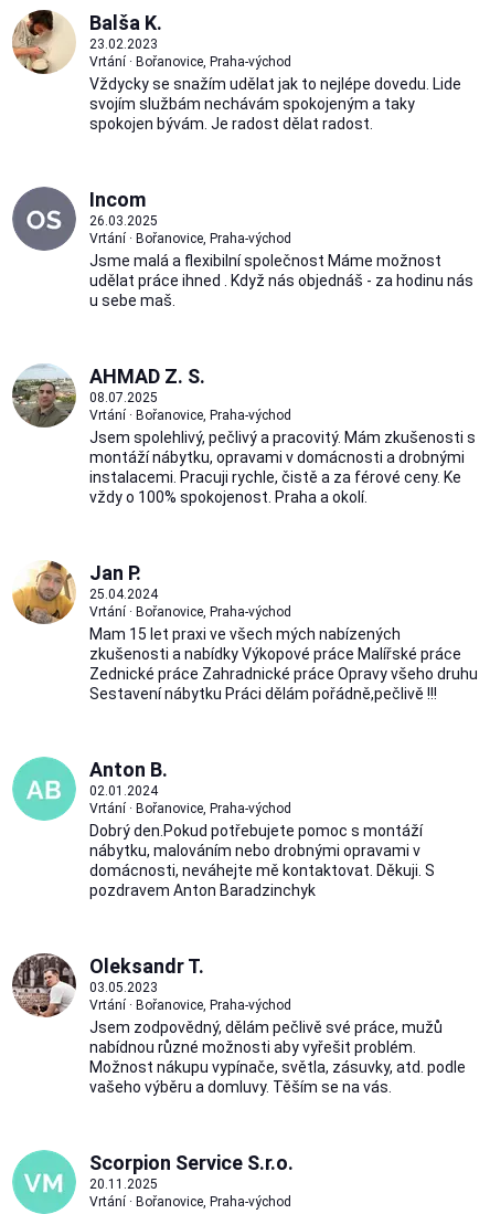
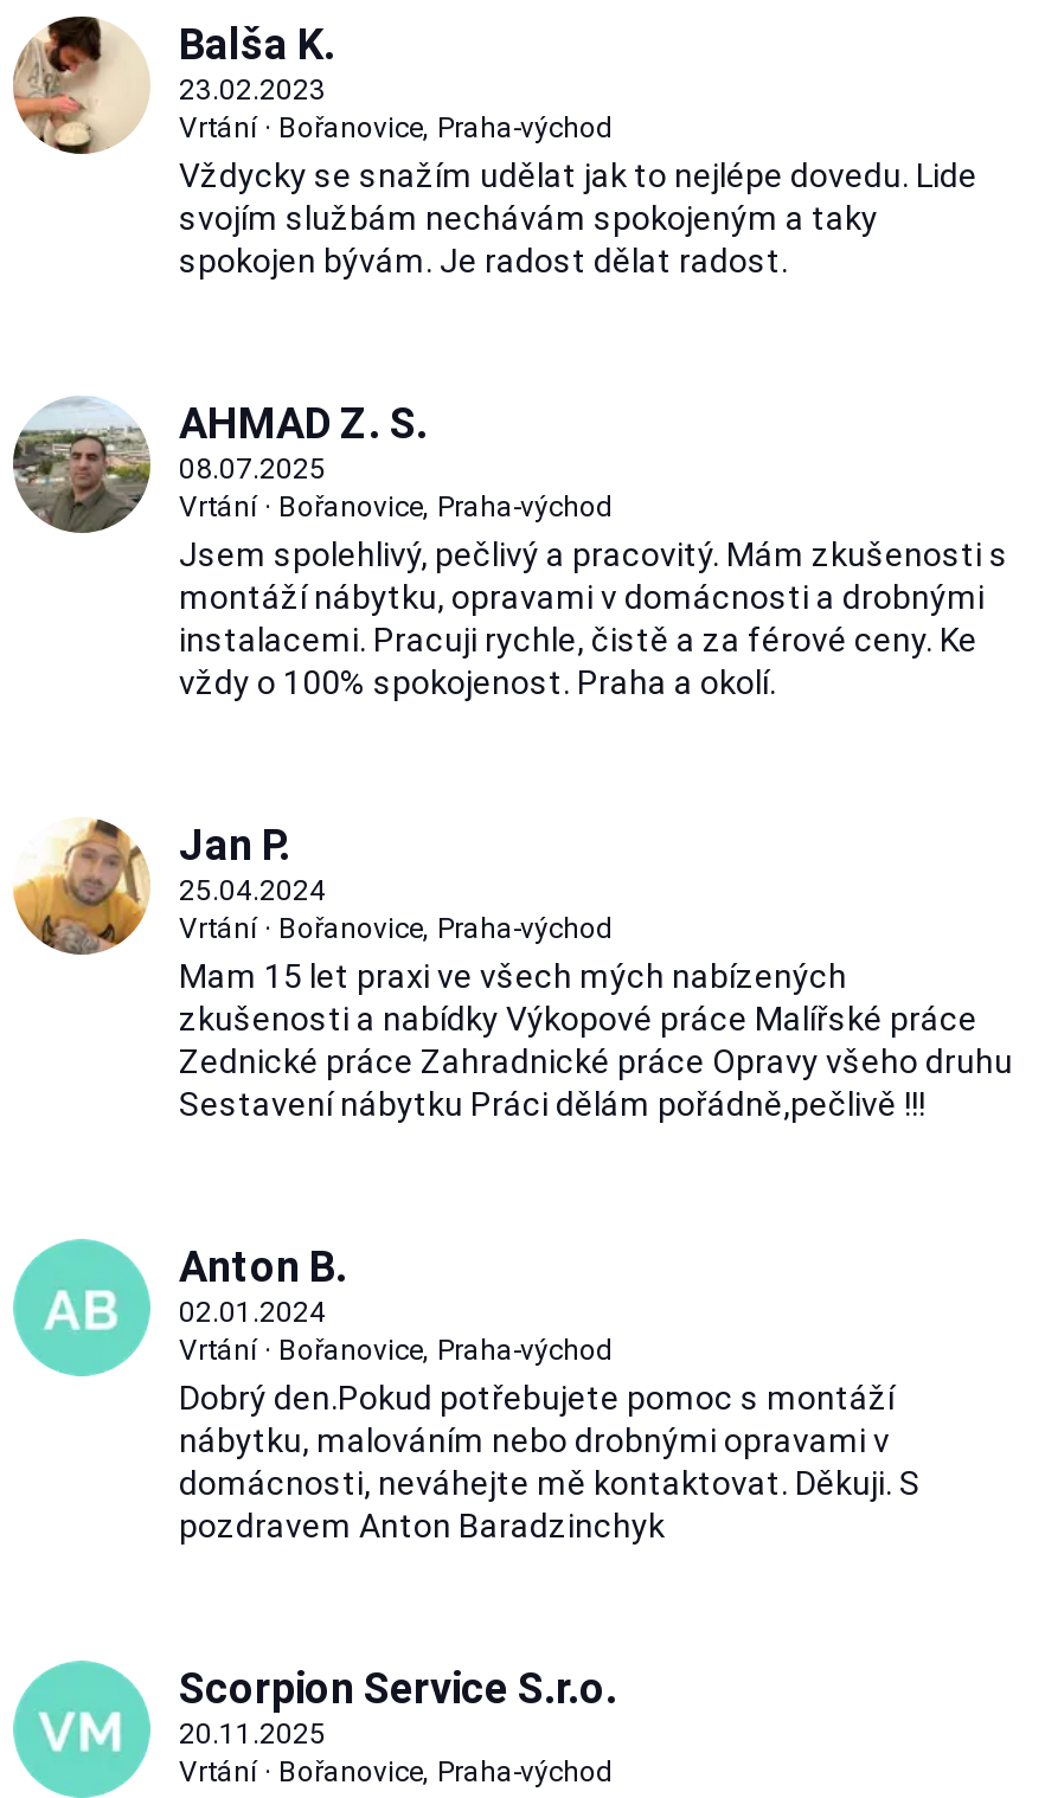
[12,187,473,310] [image] | Incom | 26.03.2025 | Vrtání · Bořanovice, Praha-východ | Jsme malá a flexibilní společnost Máme možnost | udělat práce ihned . Když nás objednáš - za hodinu nás | u sebe maš. -> none
[11,952,466,1096] [image] | Oleksandr T. | 03.05.2023 | Vrtání · Bořanovice, Praha-východ | Jsem zodpovědný, dělám pečlivě své práce, mužů | nabídnou různé možnosti aby vyřešit problém. | Možnost nákupu vypínače, světla, zásuvky, atd. podle | vašeho výběru a domluvy. Těším se na vás. -> none

